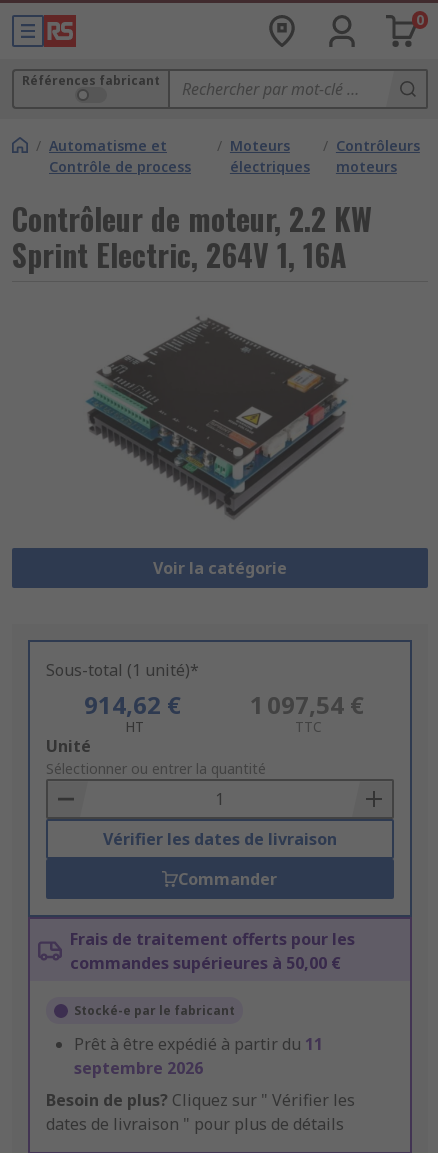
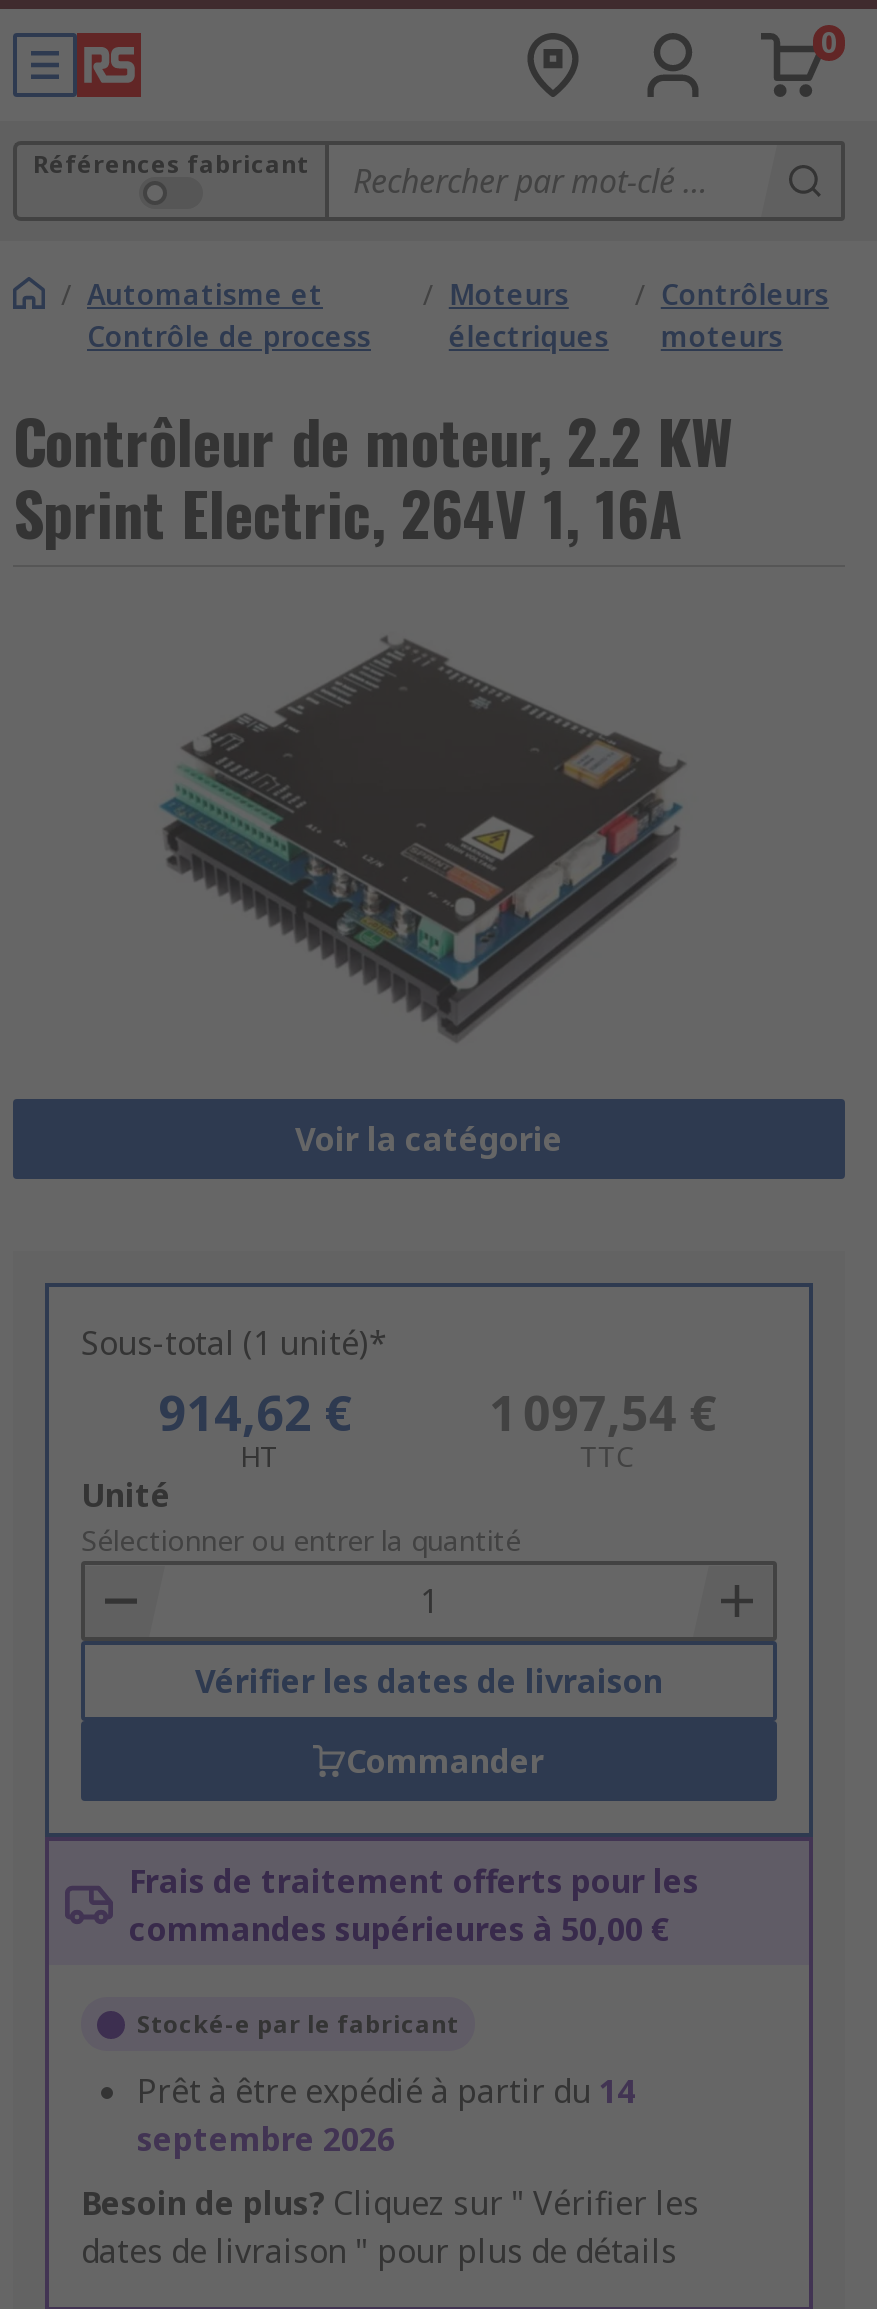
[74,1033,323,1055] Prêt à être expédié à partir du 11 -> [137,2070,635,2114] Prêt à être expédié à partir du 14

